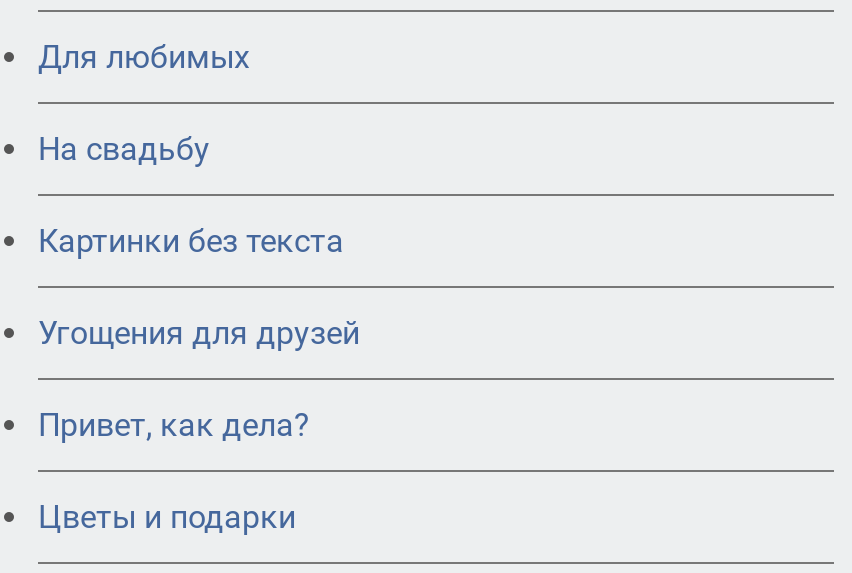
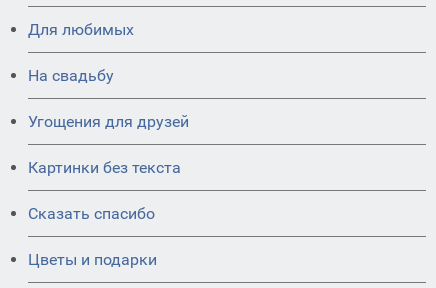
moved [38,223,344,261] -> [28,158,181,177]: Картинки без текста
moved [38,315,360,353] -> [28,112,189,131]: Угощения для друзей
[38,407,310,445] Привет, как дела? -> [28,204,155,223] Сказать спасибо

